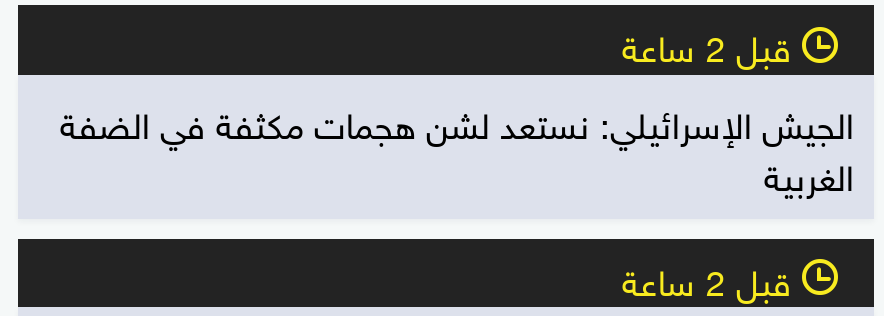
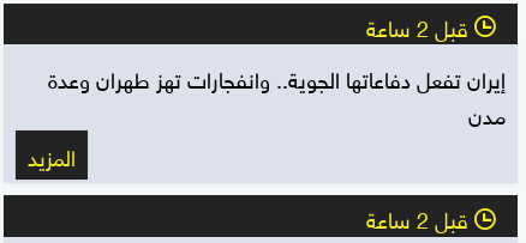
[60,88,854,202] الجيش الإسرائيلي: نستعد لشن هجمات مكثفة في الضفة | الغربية -> [28,58,506,174] إيران تفعل دفاعاتها الجوية.. وانفجارات تهز طهران وعدة | مدن | المزيد

